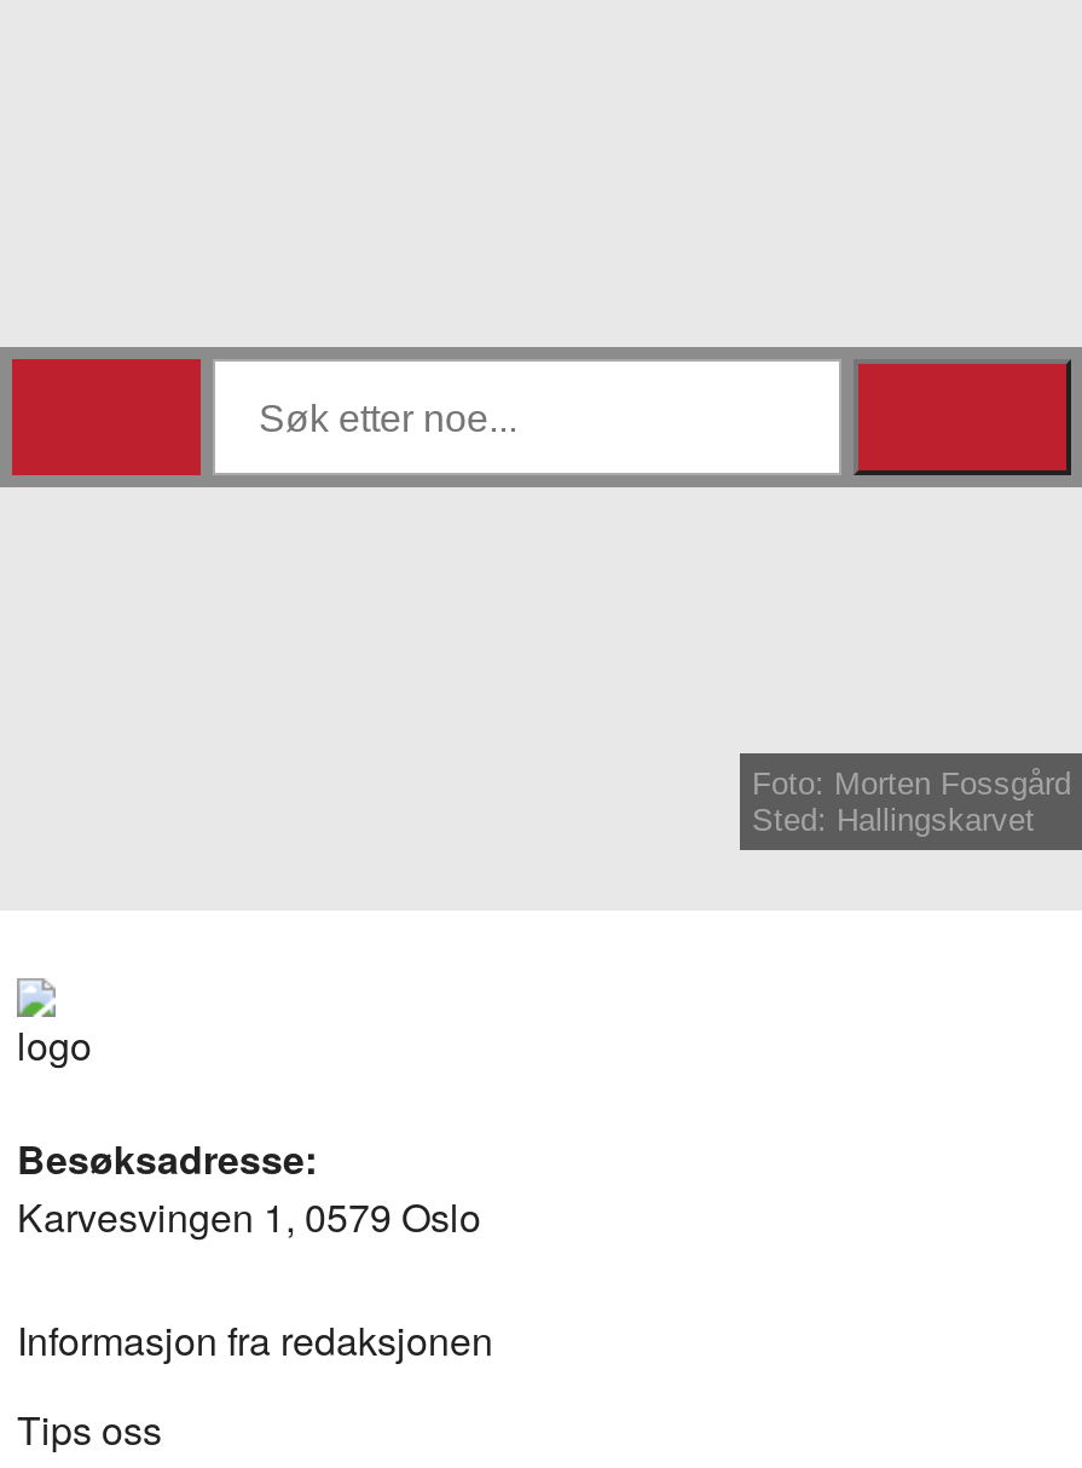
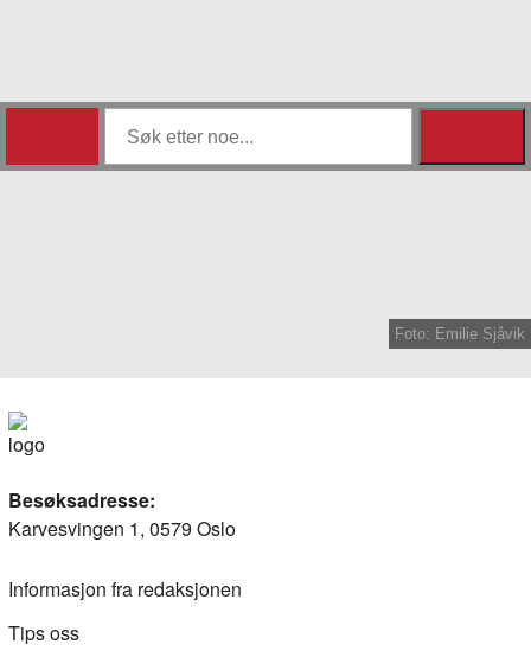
[752,765,1071,838] Foto: Morten Fossgård | Sted: Hallingskarvet -> [395,325,525,343] Foto: Emilie Sjåvik

